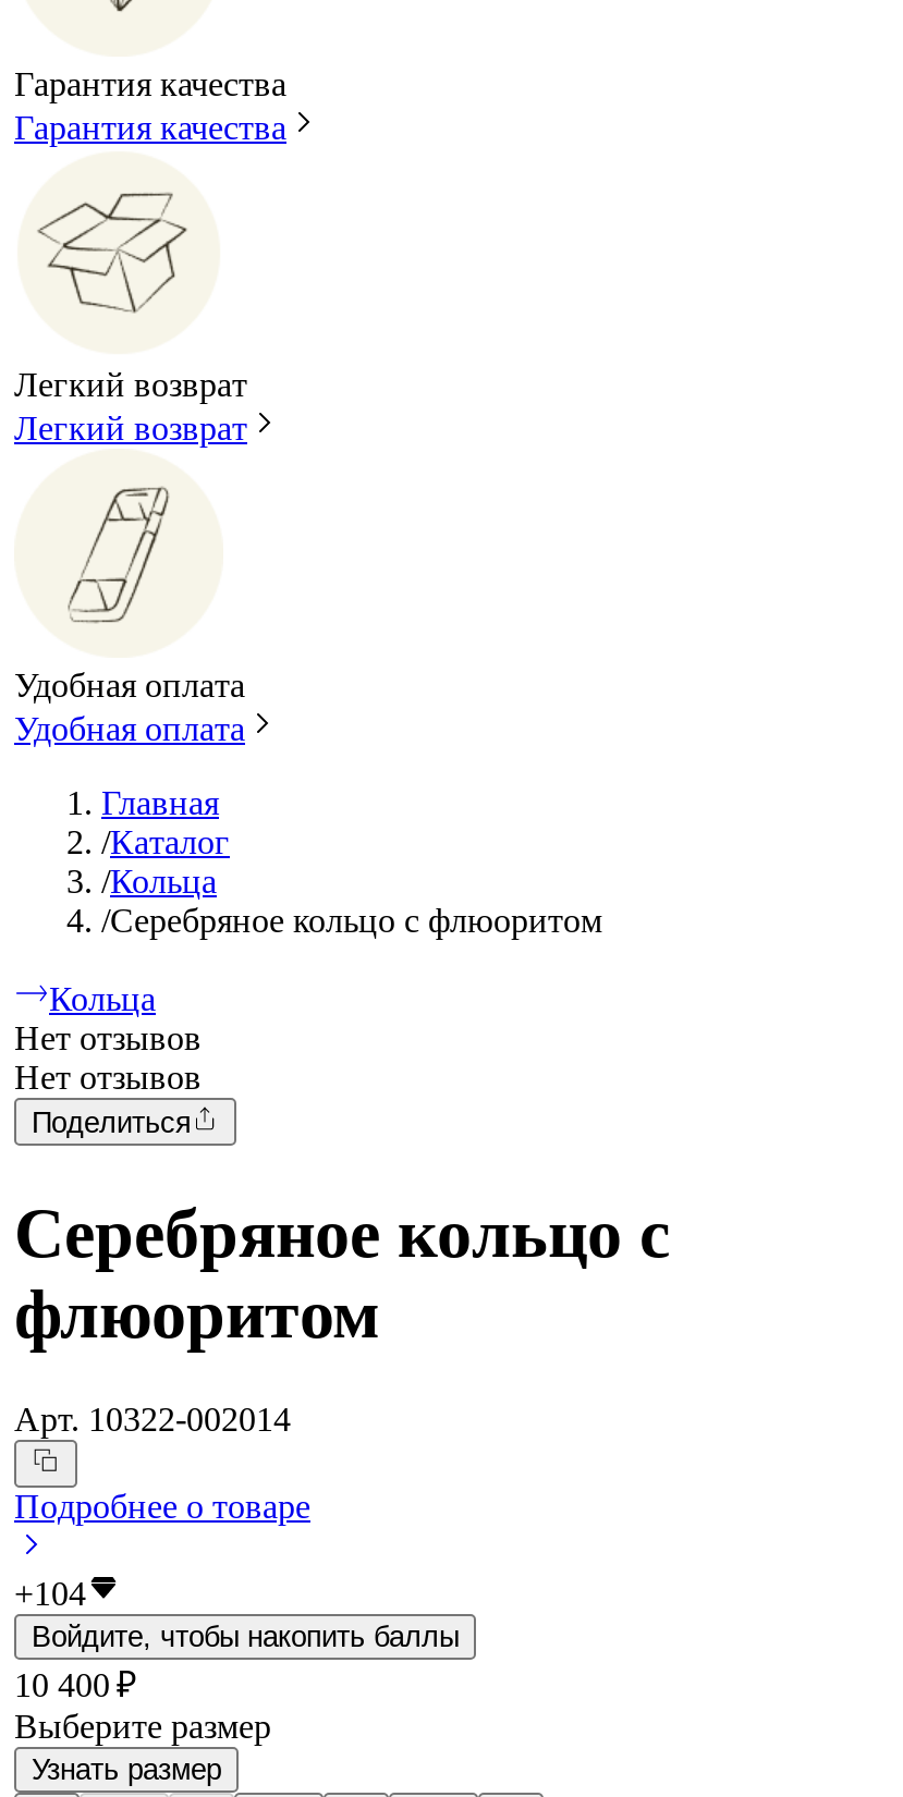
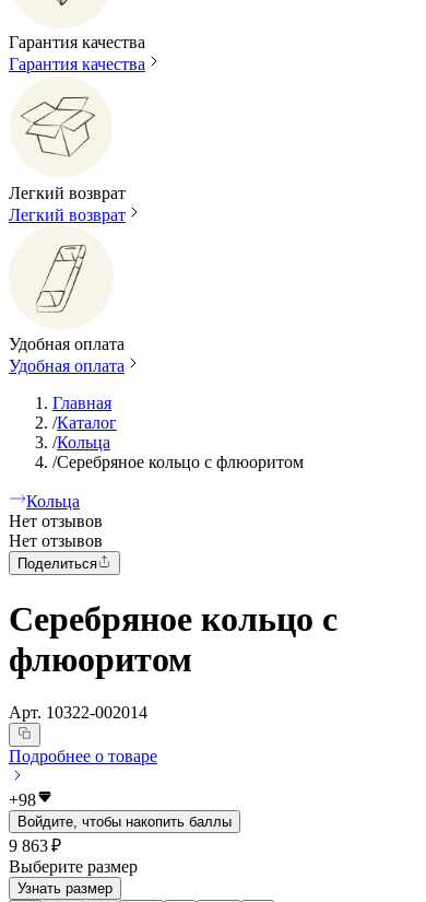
[14,1576,86,1613] +104 -> [9,791,36,810] +98
[14,1667,136,1704] 10 400 ₽ -> [9,837,61,856] 9 863 ₽

